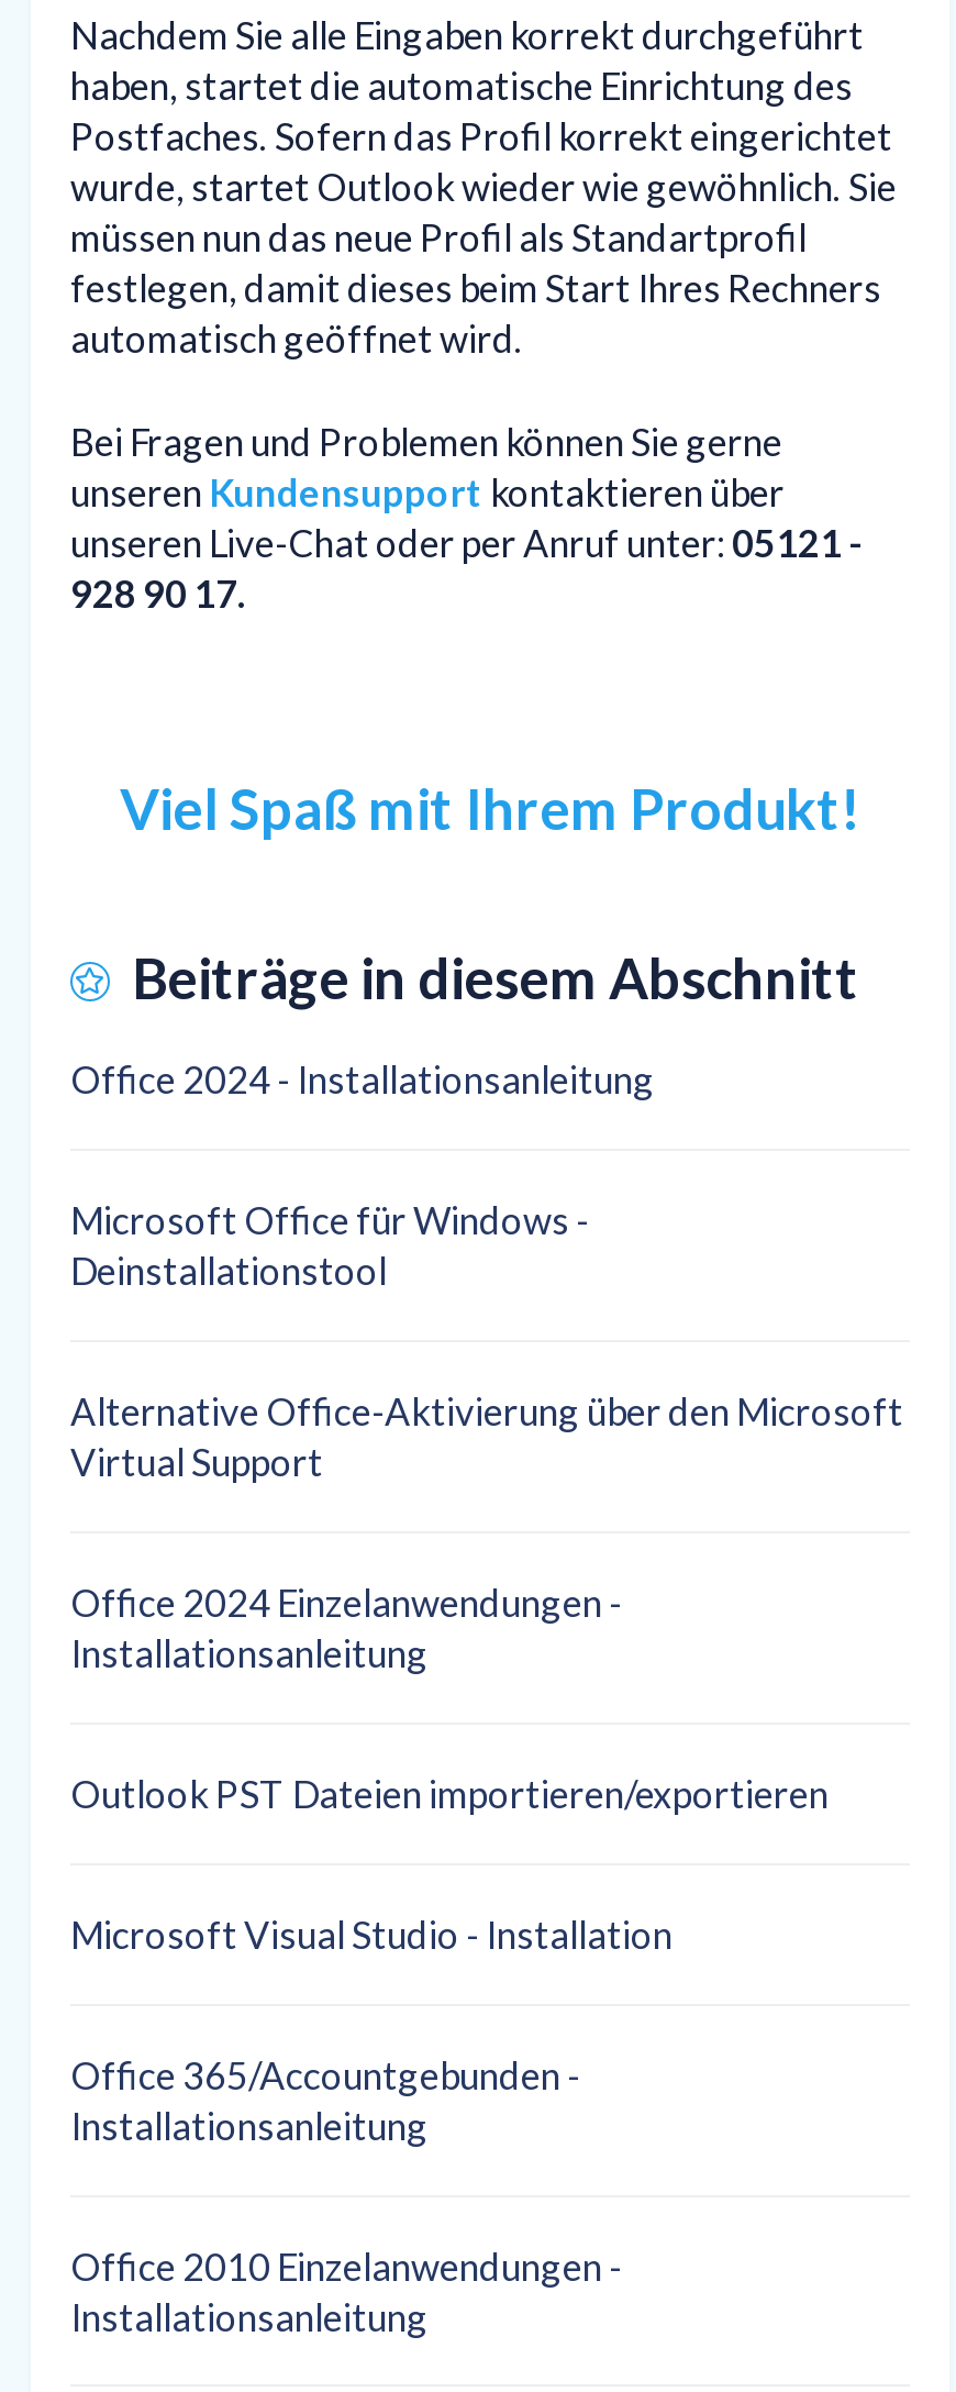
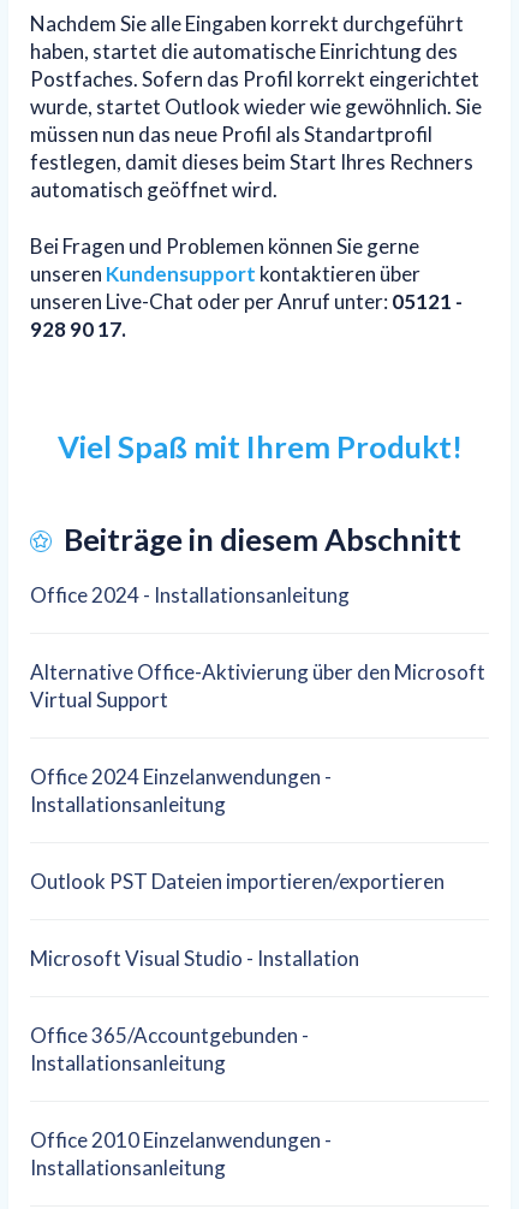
[70,1198,589,1294] Microsoft Office für Windows - | Deinstallationstool -> none

